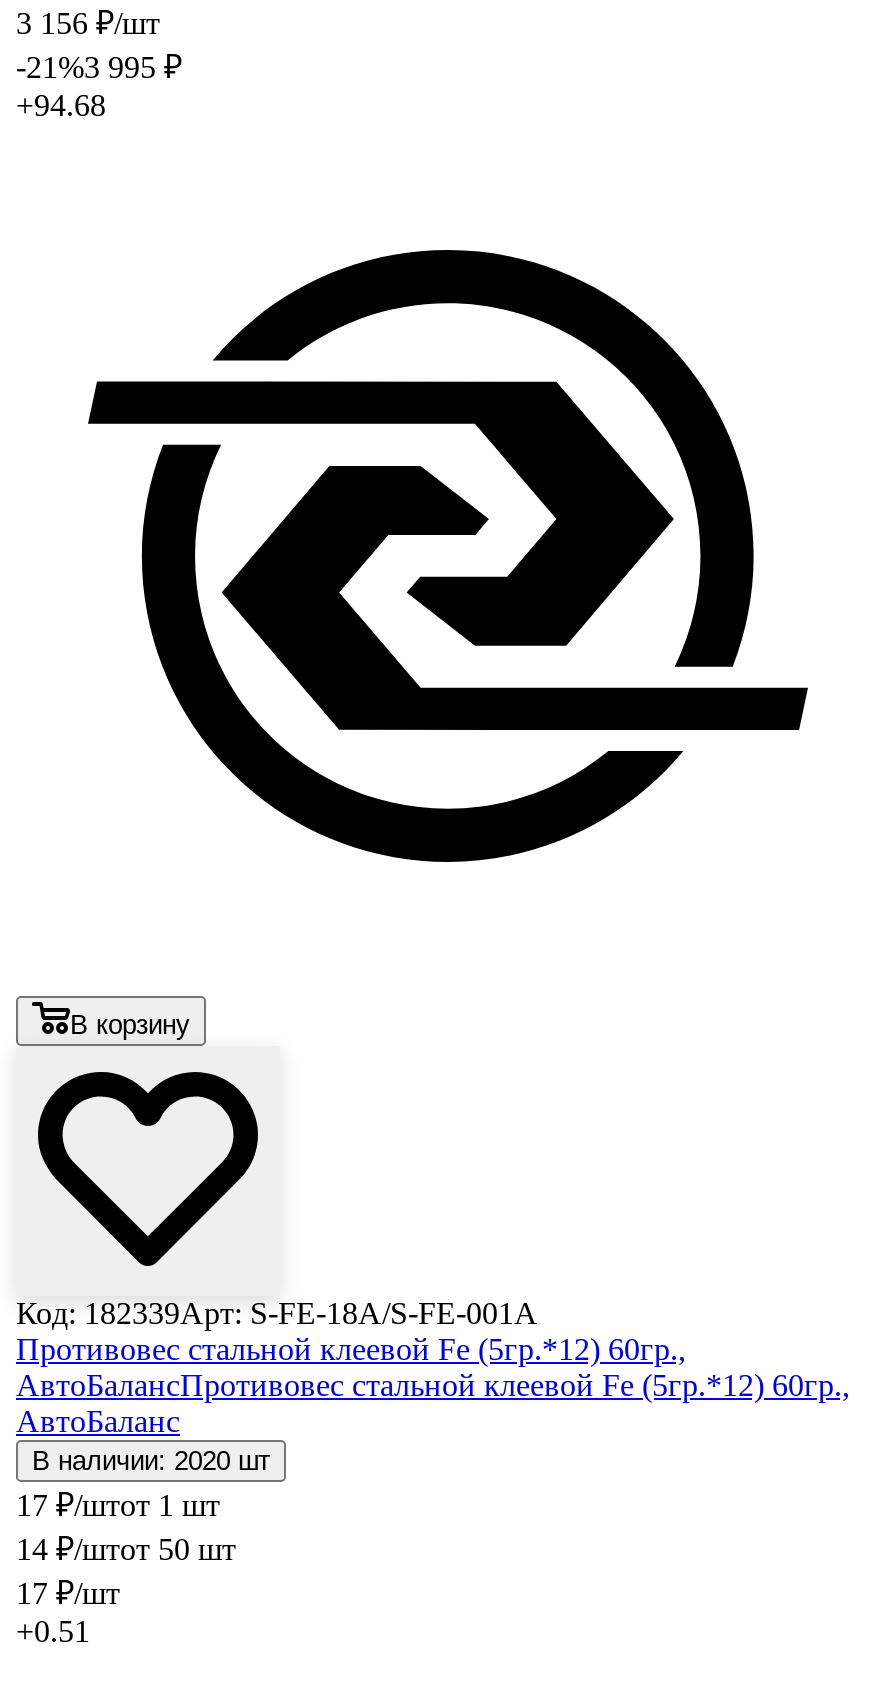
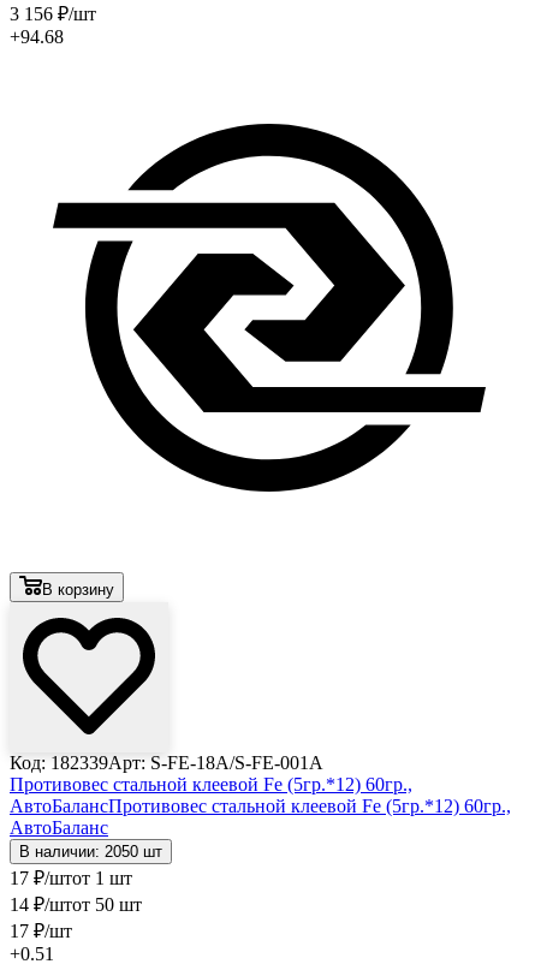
[16,50,182,84] -21%3 995 ₽ -> none
[32,1446,270,1476] В наличии: 2020 шт -> [19,843,162,861] В наличии: 2050 шт

